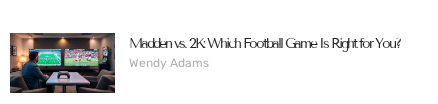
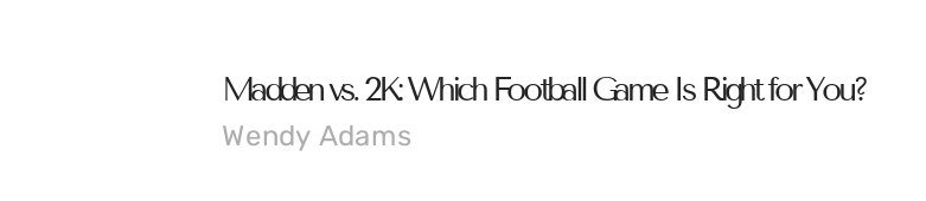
[9,32,116,94] [image] -> none

